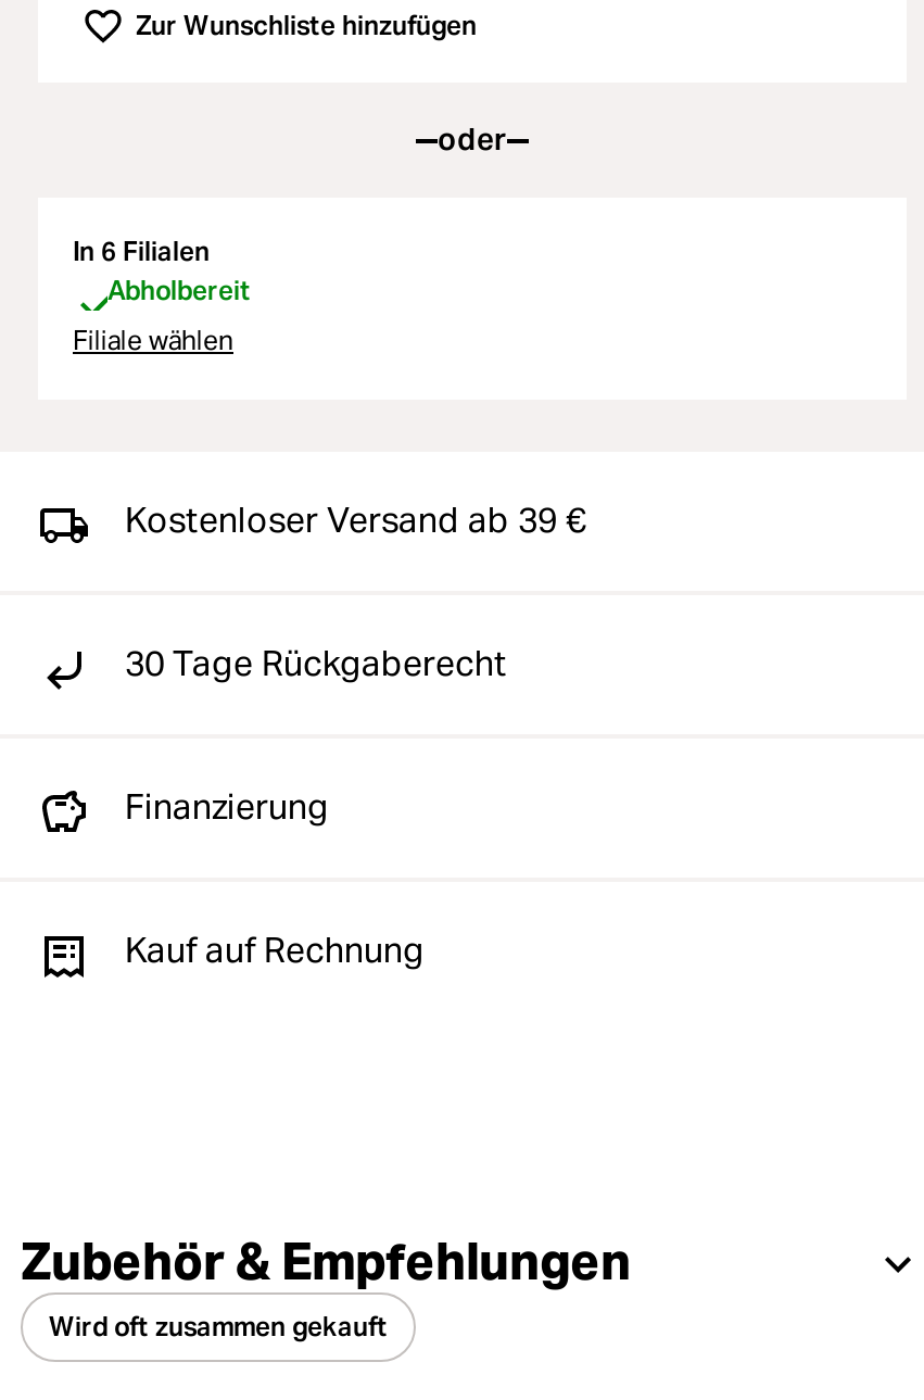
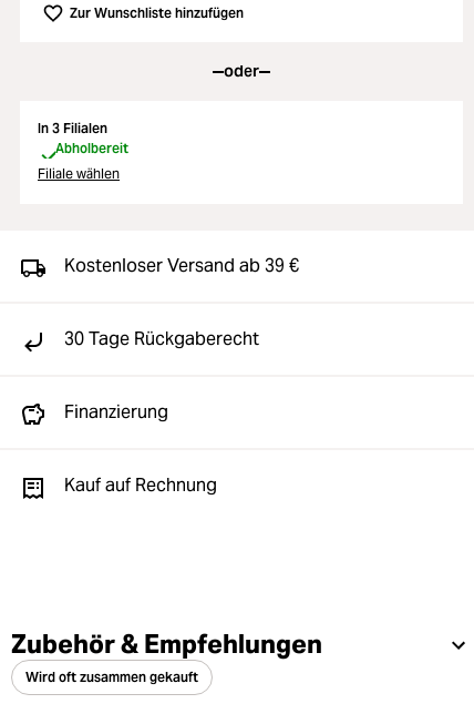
[73,235,210,267] In 6 Filialen -> [38,120,107,136] In 3 Filialen

